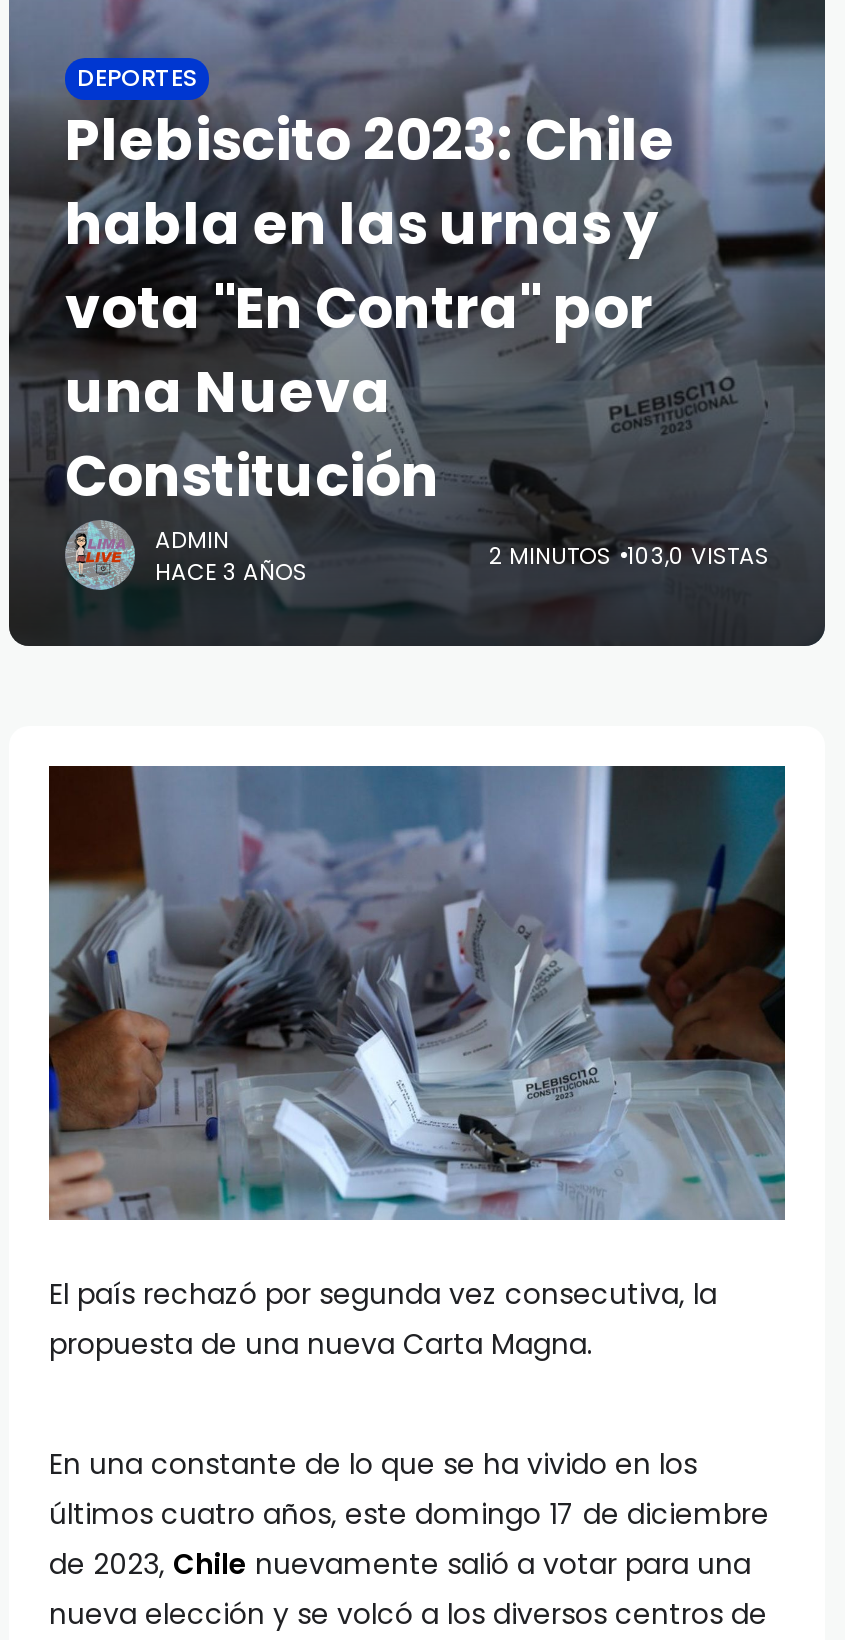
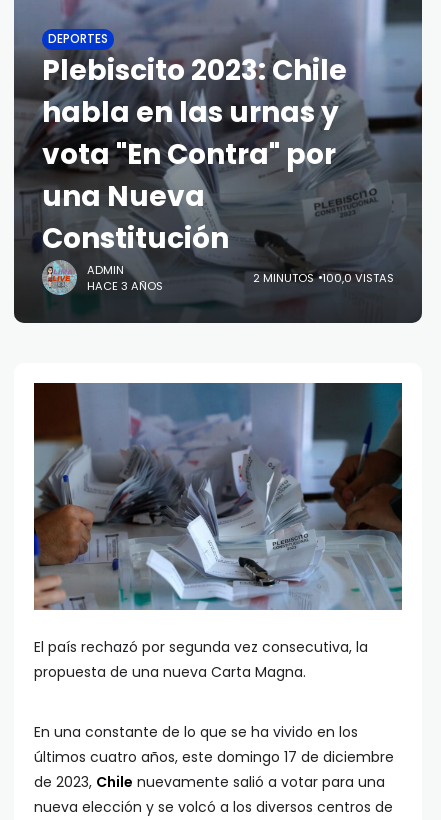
[489,539,769,571] 2 MINUTOS 103,0 VISTAS -> [253,269,394,285] 2 MINUTOS 100,0 VISTAS

